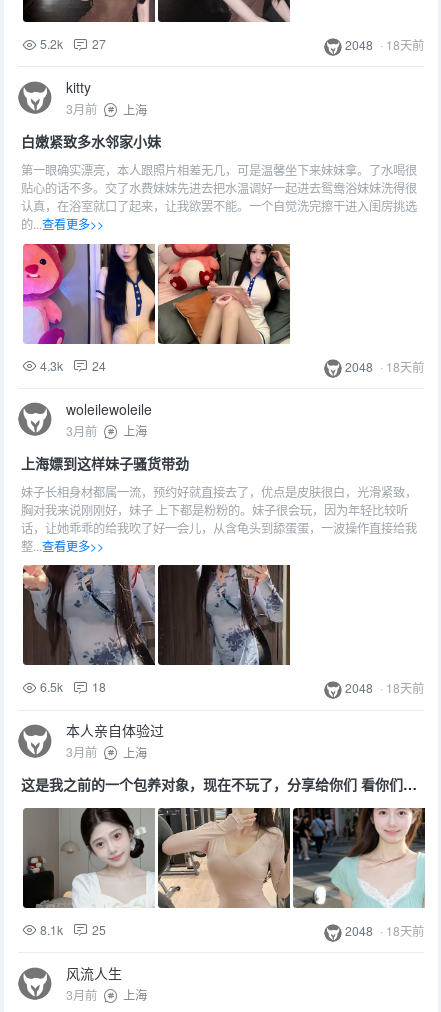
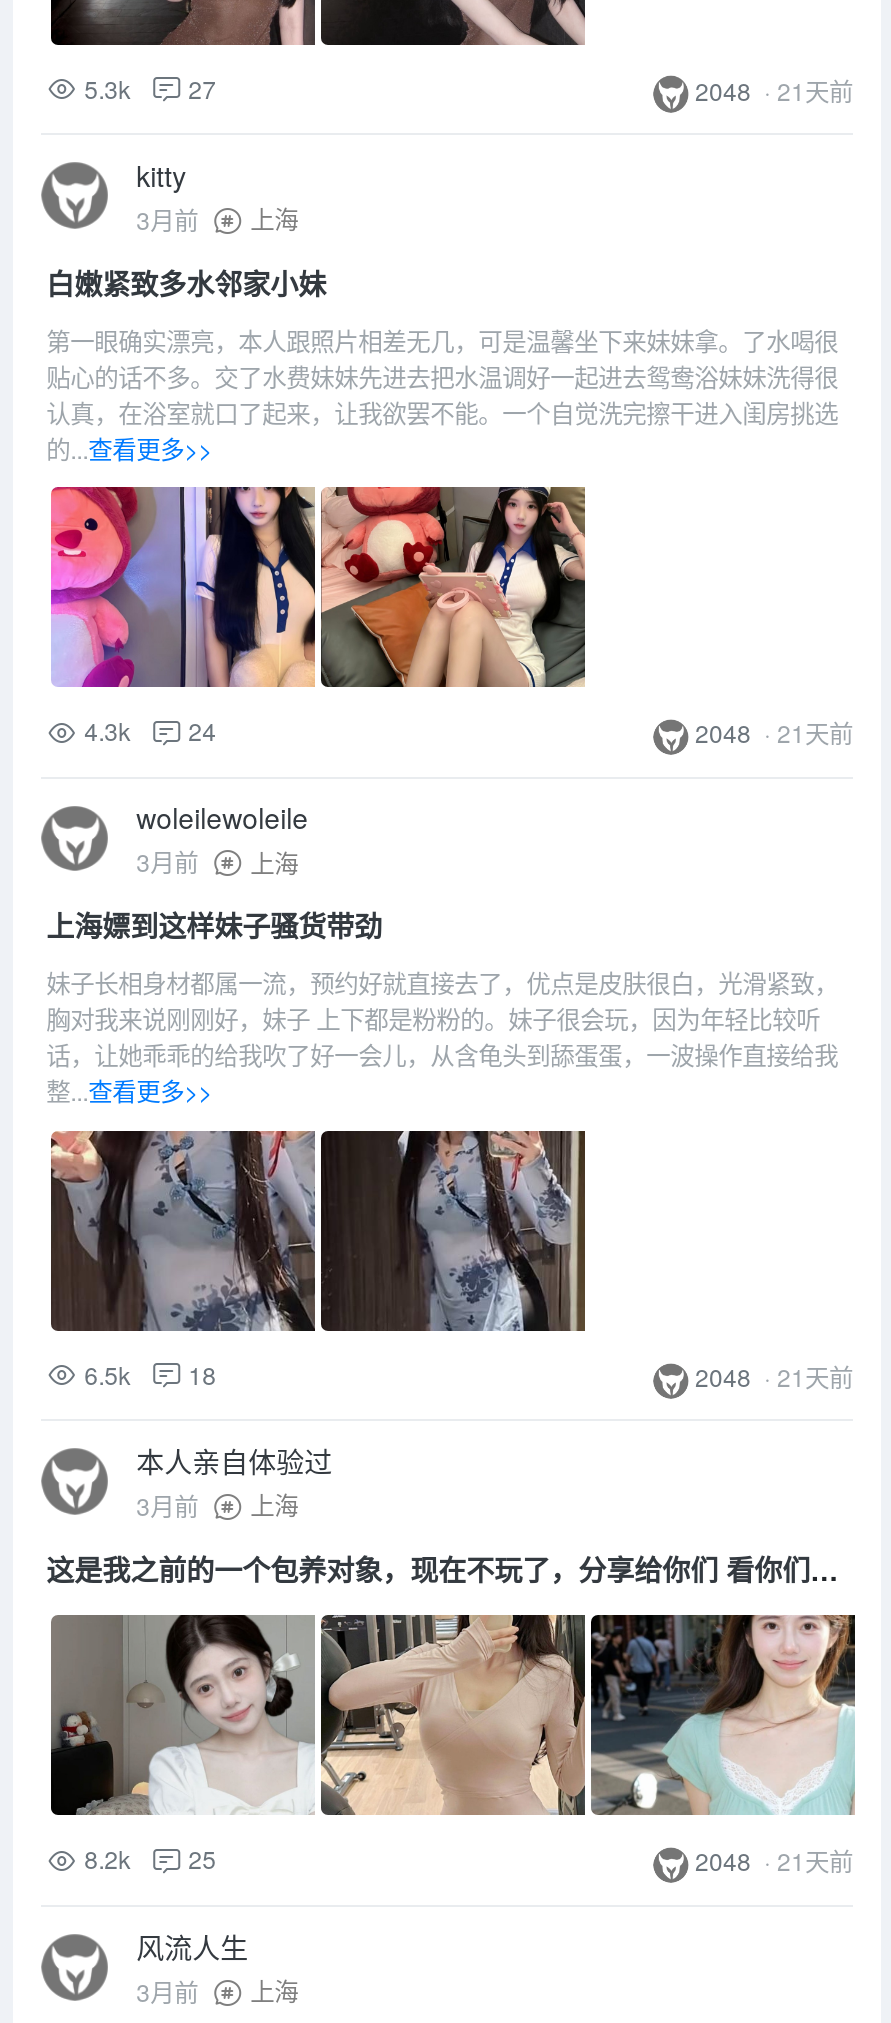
[37,35,106,52] 5.2k 27 -> [78,70,216,104] 5.3k 27
[345,36,424,53] 2048 · 18天前 -> [695,72,853,106] 2048 · 21天前
[345,358,424,375] 2048 · 18天前 -> [695,715,853,749] 2048 · 21天前
[345,679,424,696] 2048 · 18天前 -> [695,1359,853,1393] 2048 · 21天前
[37,921,106,938] 8.1k 25 -> [78,1842,216,1876] 8.2k 25
[345,922,424,939] 2048 · 18天前 -> [695,1844,853,1878] 2048 · 21天前

